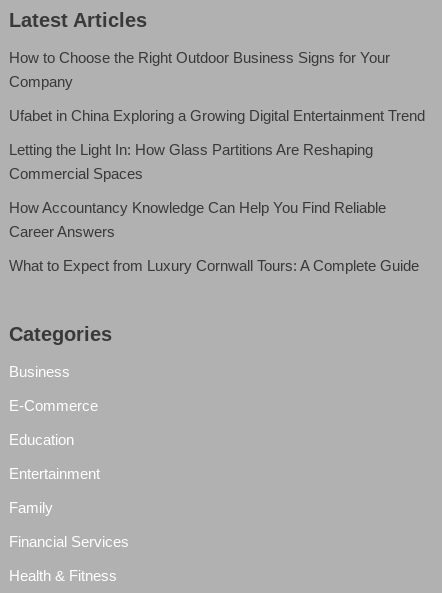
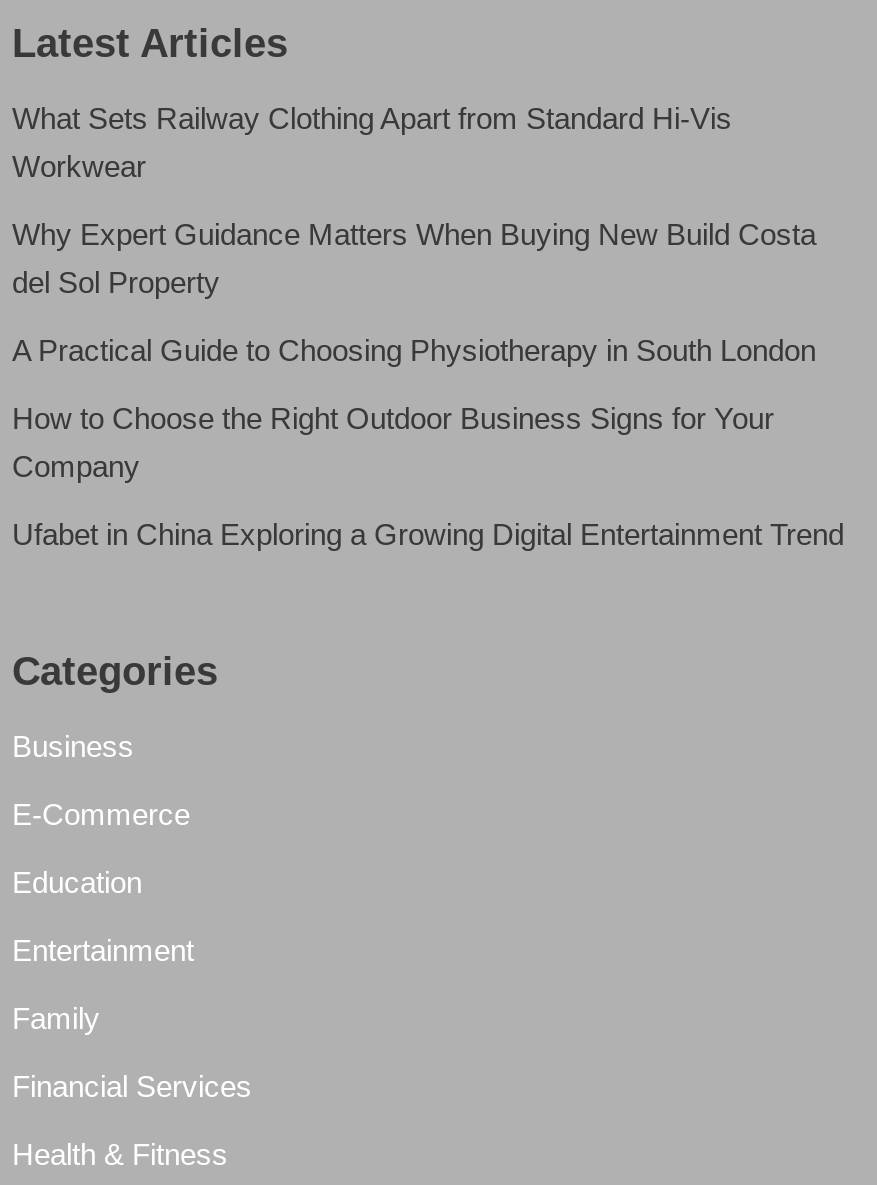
none -> [12,101,816,367] What Sets Railway Clothing Apart from Standard Hi-Vis | Workwear | Why Expert Guidance Matters When Buying New Build Costa | del Sol Property | A Practical Guide to Choosing Physiotherapy in South London
moved [9,49,425,124] -> [12,401,844,551]: How to Choose the Right Outdoor Business Signs for Your | Company | Ufabet in China Exploring a Growing Digital Entertainment Trend
[9,141,419,274] Letting the Light In: How Glass Partitions Are Reshaping | Commercial Spaces | How Accountancy Knowledge Can Help You Find Reliable | Career Answers | What to Expect from Luxury Cornwall Tours: A Complete Guide -> none

